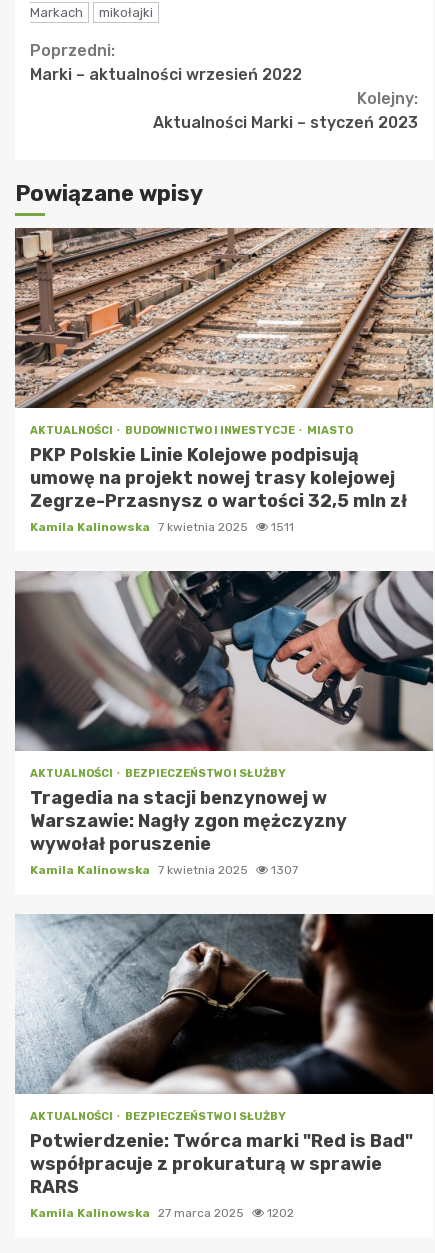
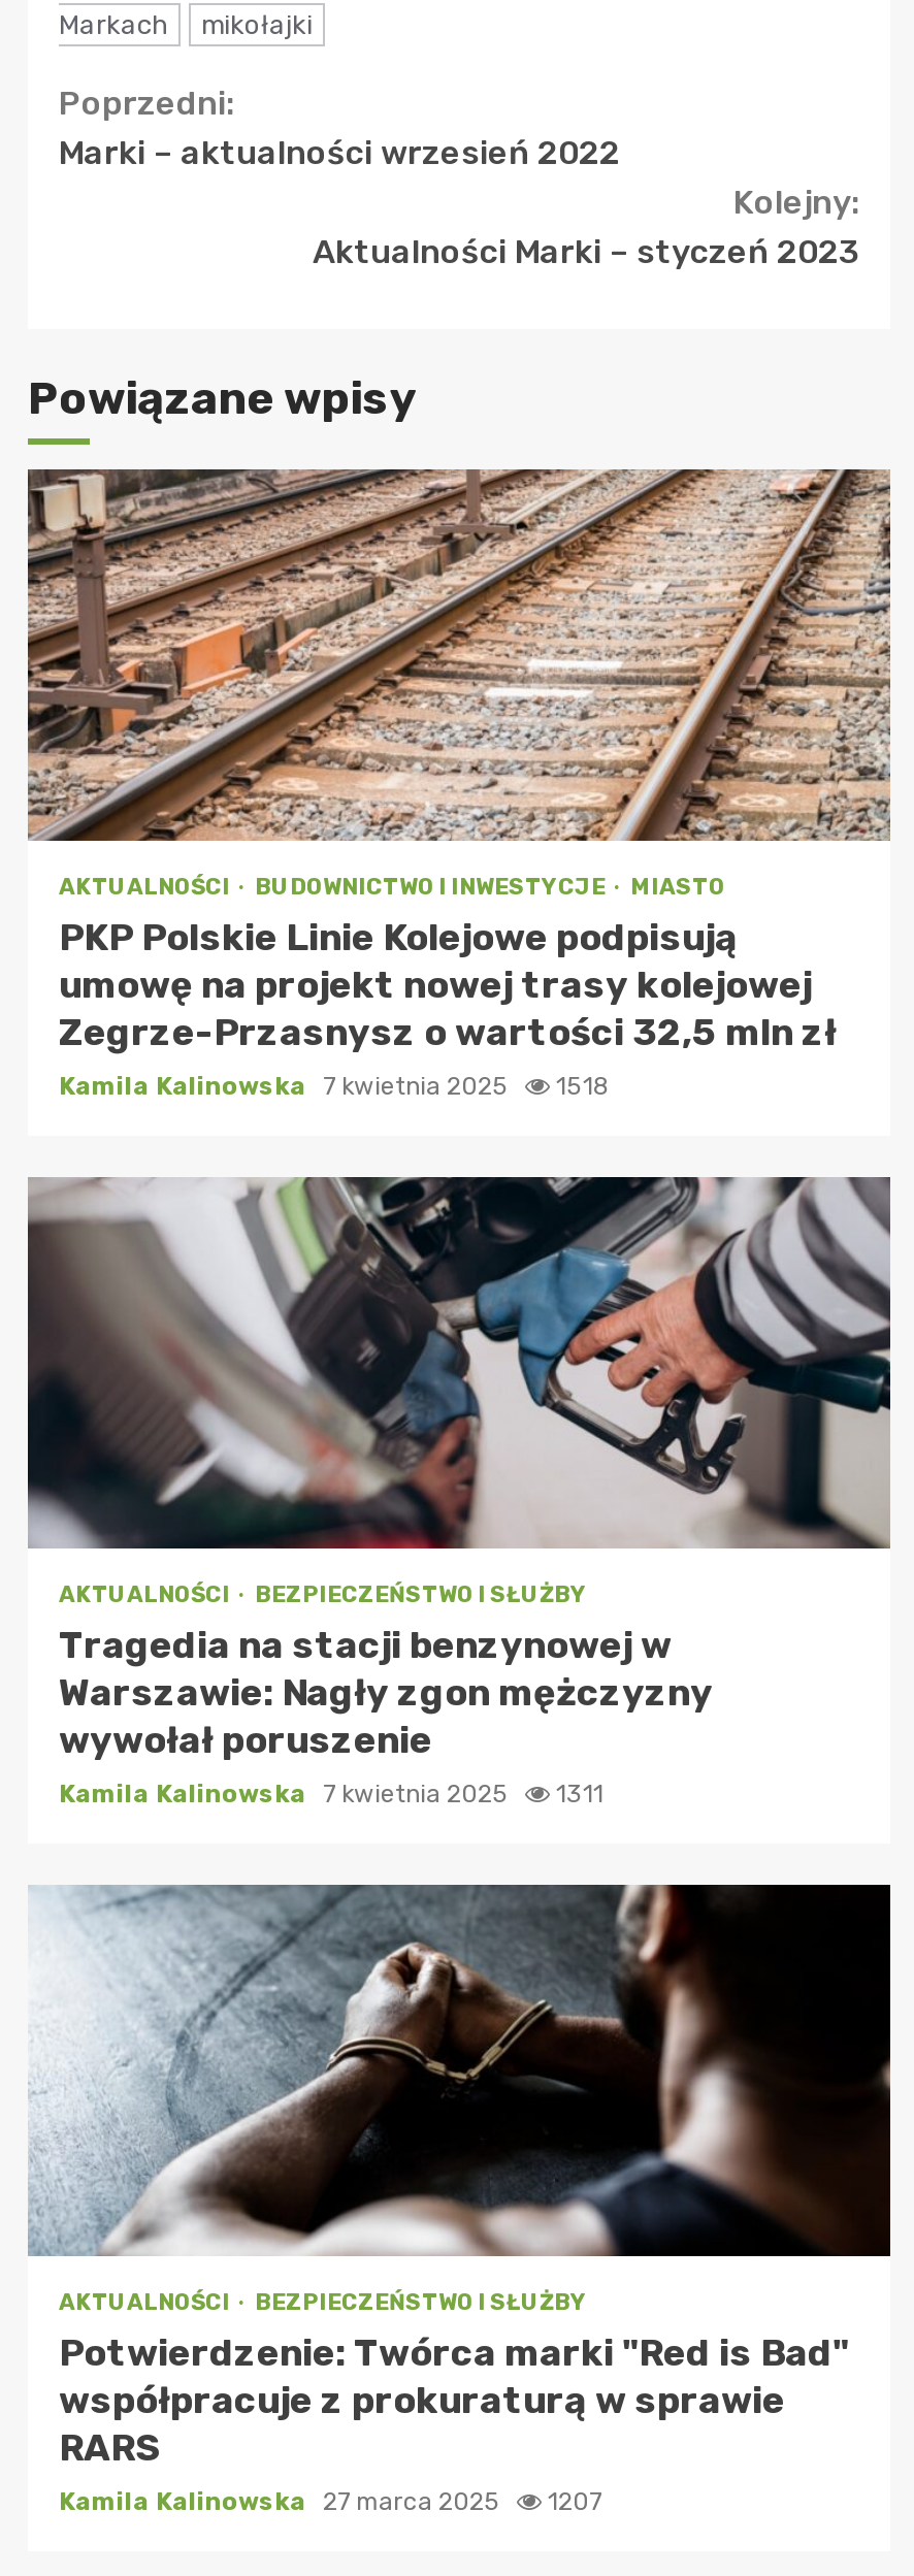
[30,520,294,534] Kamila Kalinowska 7 kwietnia 2025 1511 -> [59,1072,610,1101] Kamila Kalinowska 7 kwietnia 2025 1518
[30,863,298,877] Kamila Kalinowska 7 kwietnia 2025 1307 -> [59,1780,603,1808] Kamila Kalinowska 7 kwietnia 2025 1311
[30,1206,294,1220] Kamila Kalinowska 27 marca 2025 1202 -> [59,2487,601,2516] Kamila Kalinowska 27 marca 2025 1207

